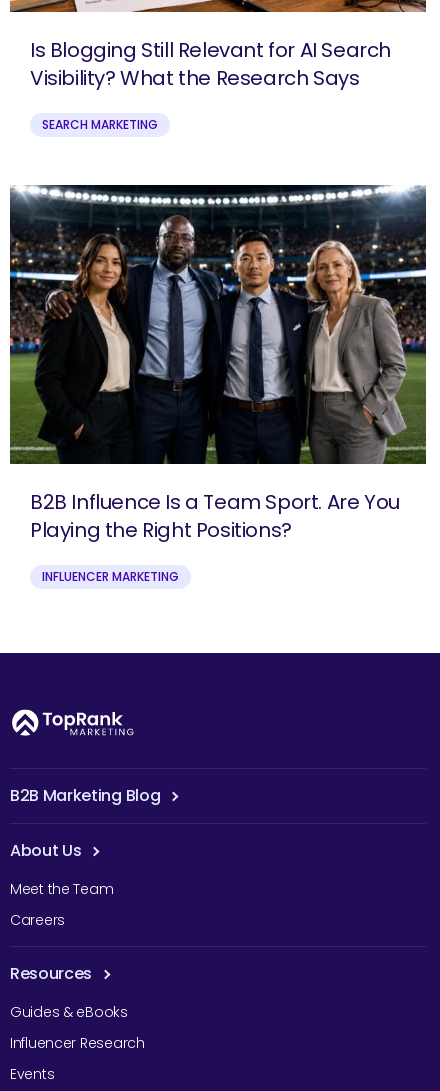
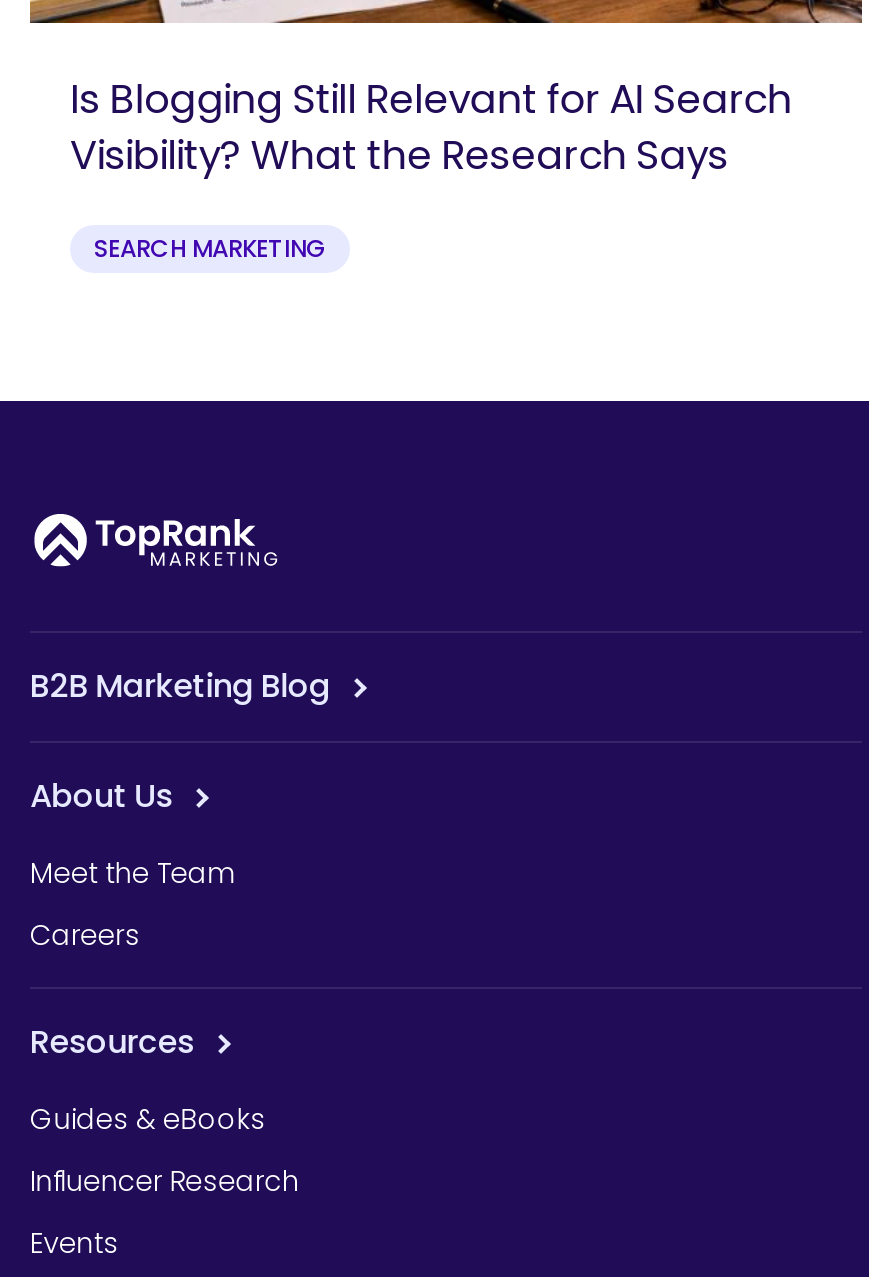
[9,184,427,585] [image] | B2B Influence Is a Team Sport. Are You | Playing the Right Positions? | INFLUENCER MARKETING -> none

